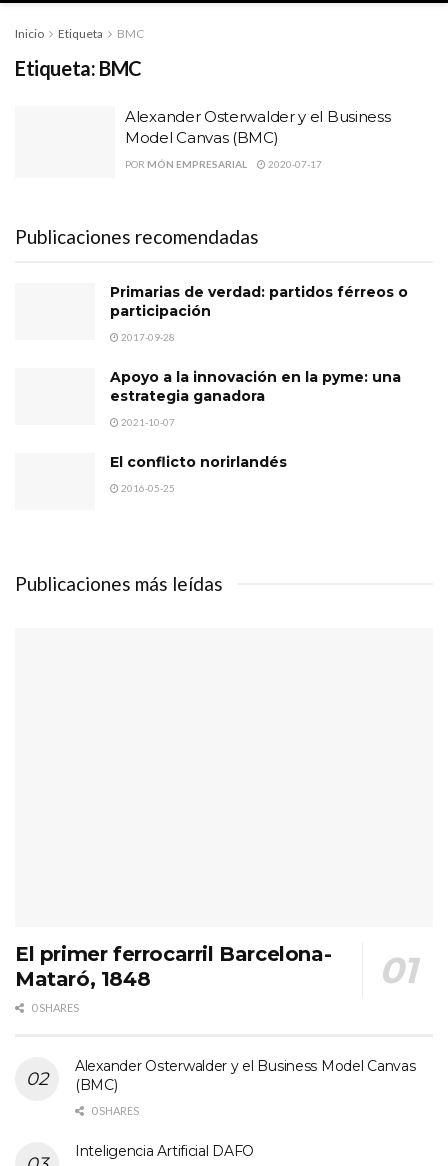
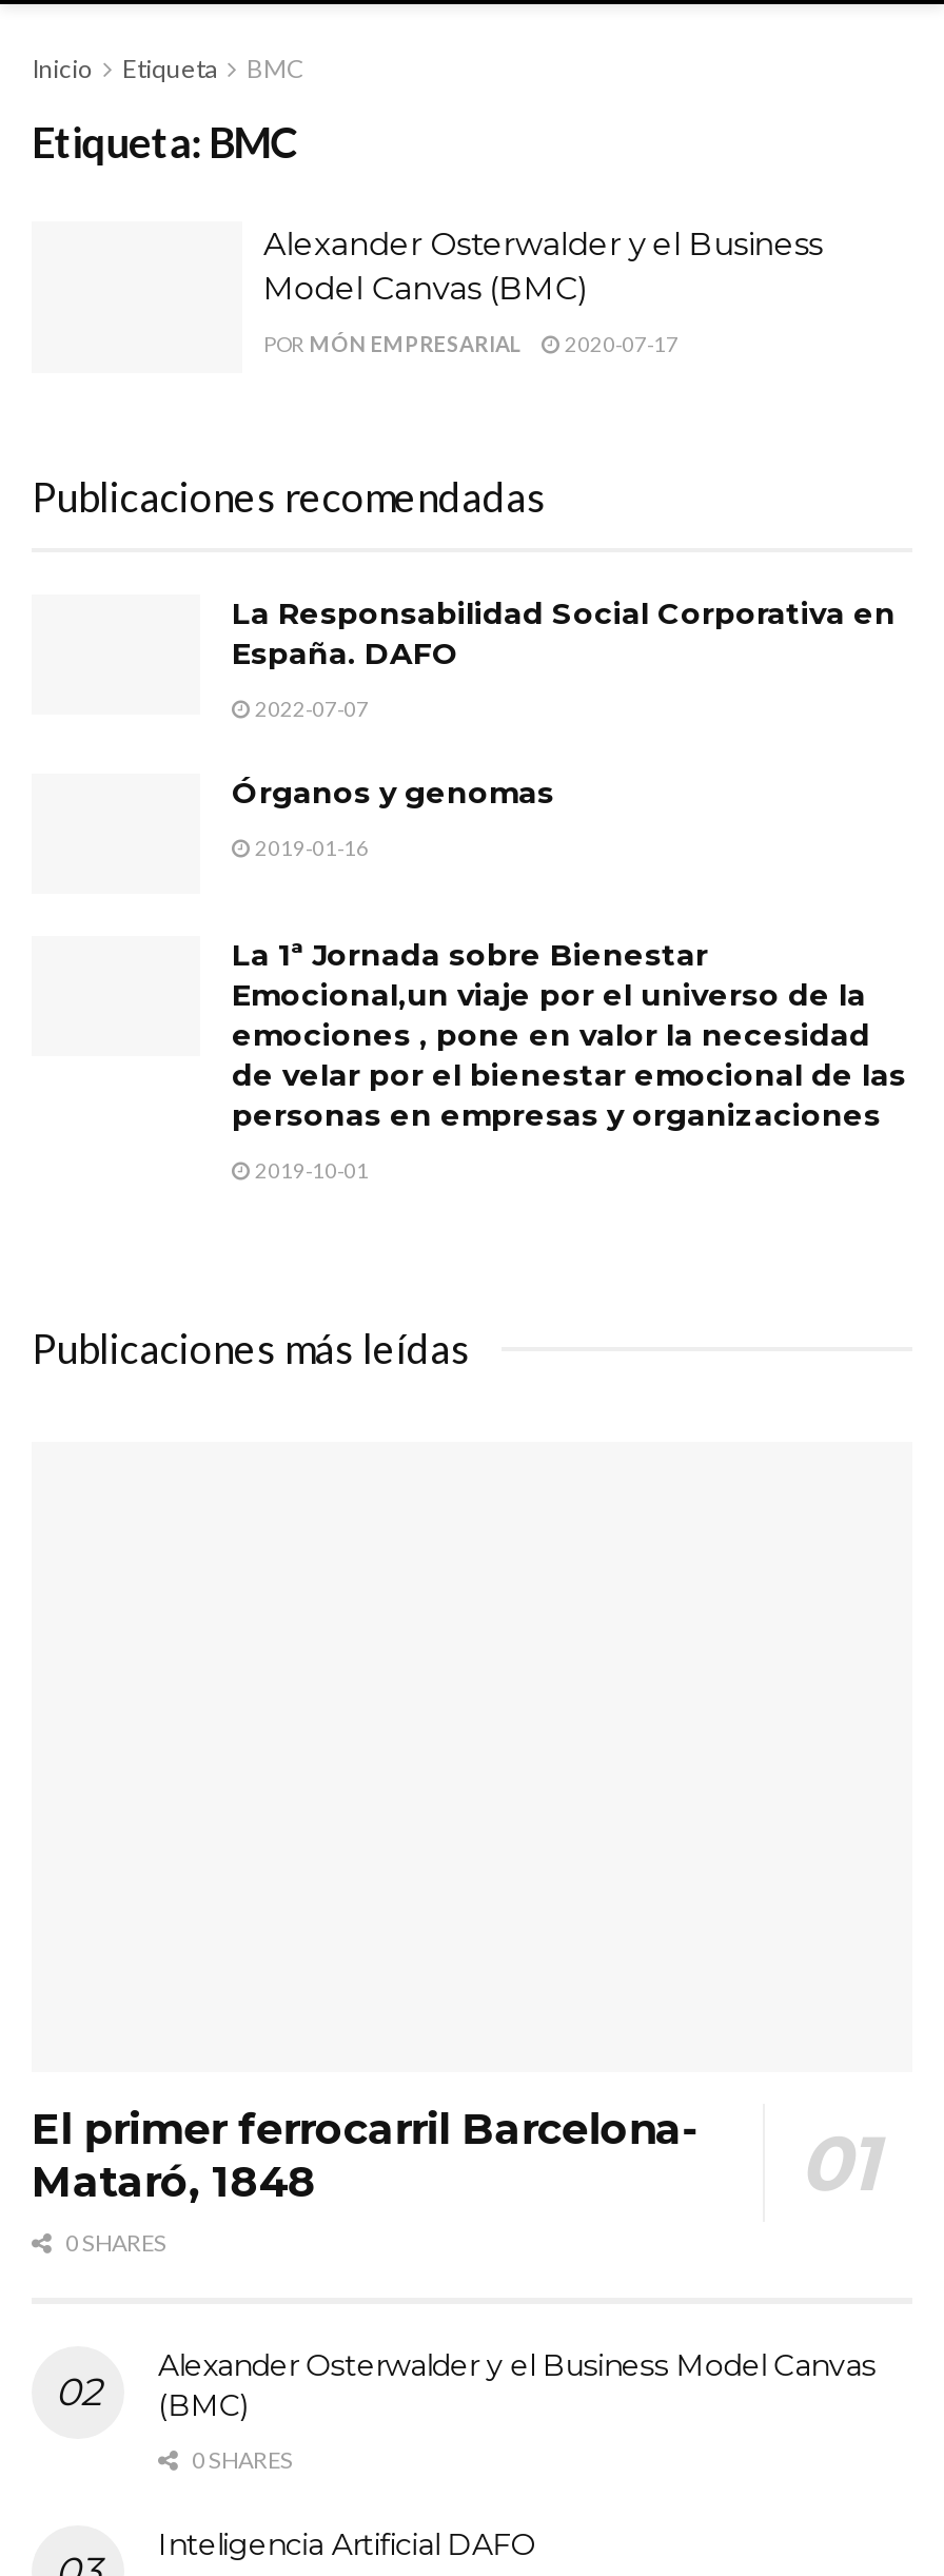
[110,282,408,319] Primarias de verdad: partidos férreos o | participación -> [232,593,896,671] La Responsabilidad Social Corporativa en | España. DAFO
[119,330,175,342] 2017-09-28 -> [251,695,369,720] 2022-07-07
[110,367,401,404] Apoyo a la innovación en la pyme: una | estrategia ganadora -> [232,773,554,811] Órganos y genomas
[119,415,175,427] 2021-10-07 -> [251,834,369,859] 2019-01-16
[110,452,287,470] El conflicto norirlandés -> [232,935,906,1133] La 1ª Jornada sobre Bienestar | Emocional,un viaje por el universo de la | emociones , pone en valor la necesidad | de velar por el bienestar emocional de las | personas en empresas y organizaciones
[119,481,175,493] 2016-05-25 -> [251,1157,369,1182] 2019-10-01

